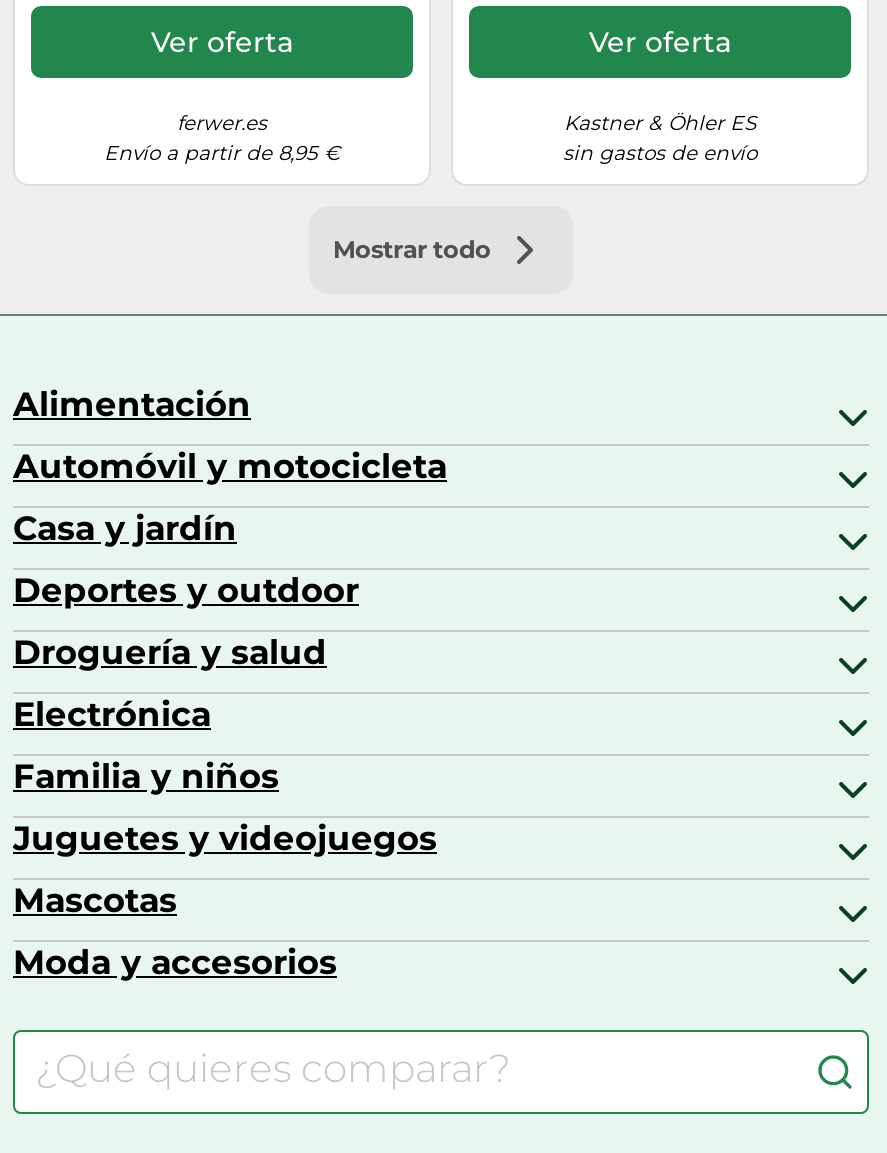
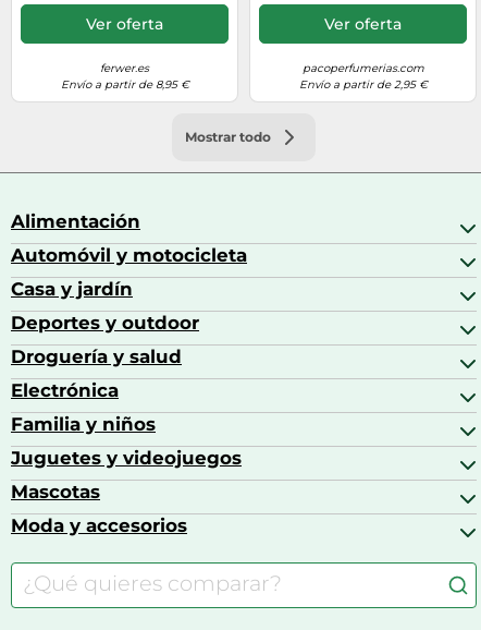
[563,109,757,165] Kastner & Öhler ES | sin gastos de envío -> [299,61,427,91] pacoperfumerias.com | Envío a partir de 2,95 €

